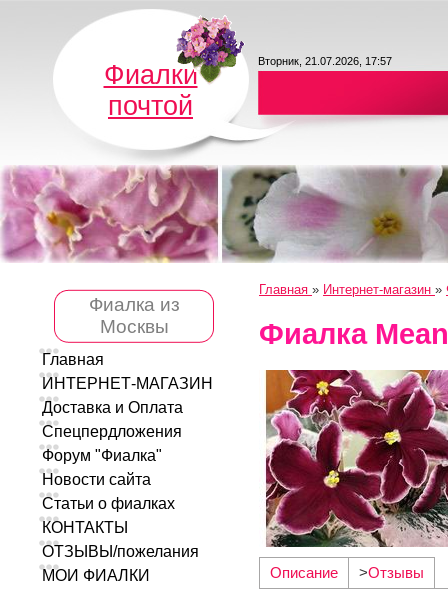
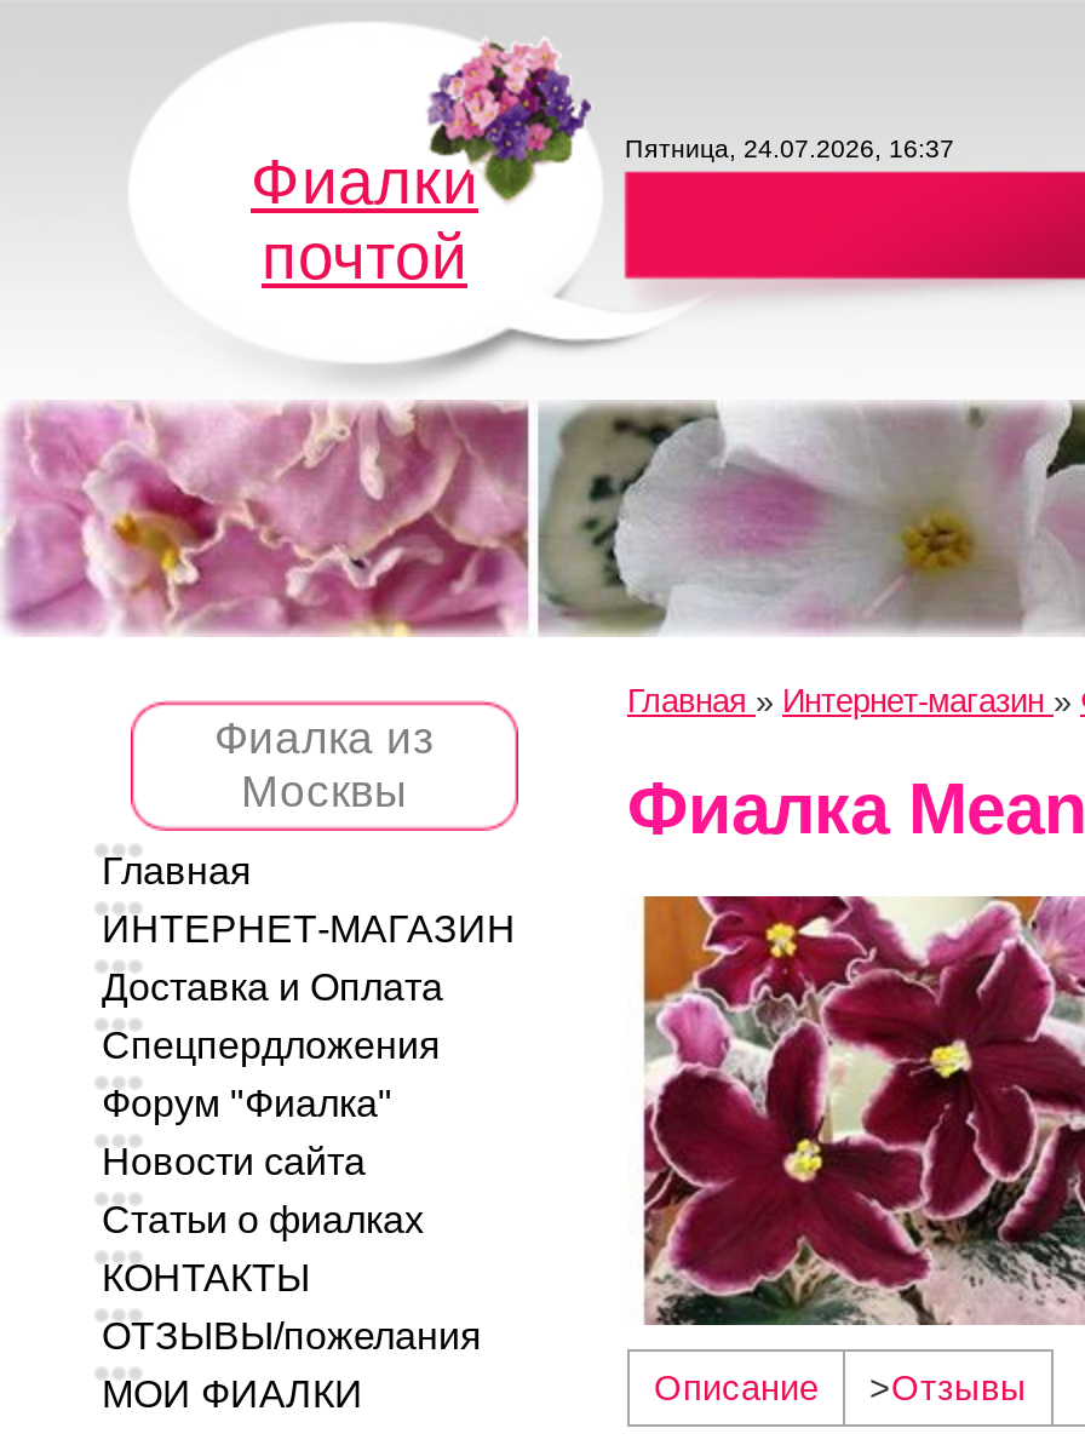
[258,55,392,67] Вторник, 21.07.2026, 17:57 -> [625,133,954,162] Пятница, 24.07.2026, 16:37

